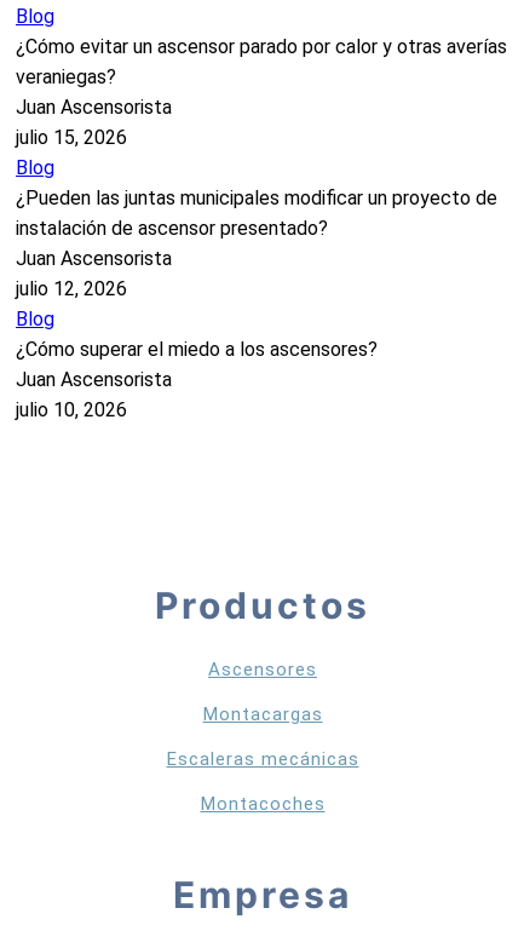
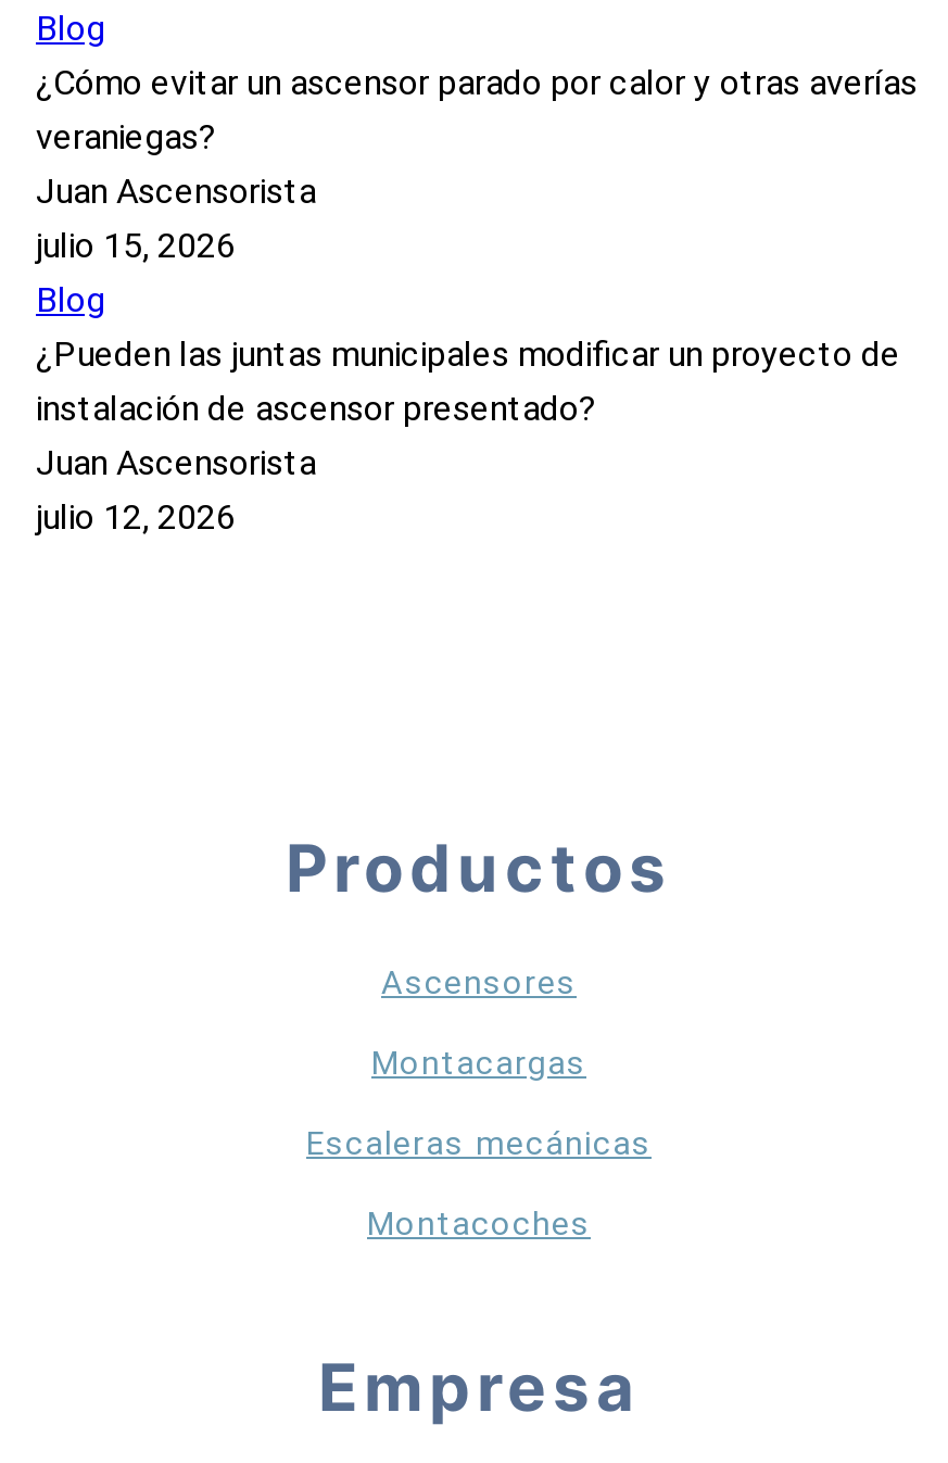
[16,307,378,421] Blog | ¿Cómo superar el miedo a los ascensores? | Juan Ascensorista | julio 10, 2026 -> none

